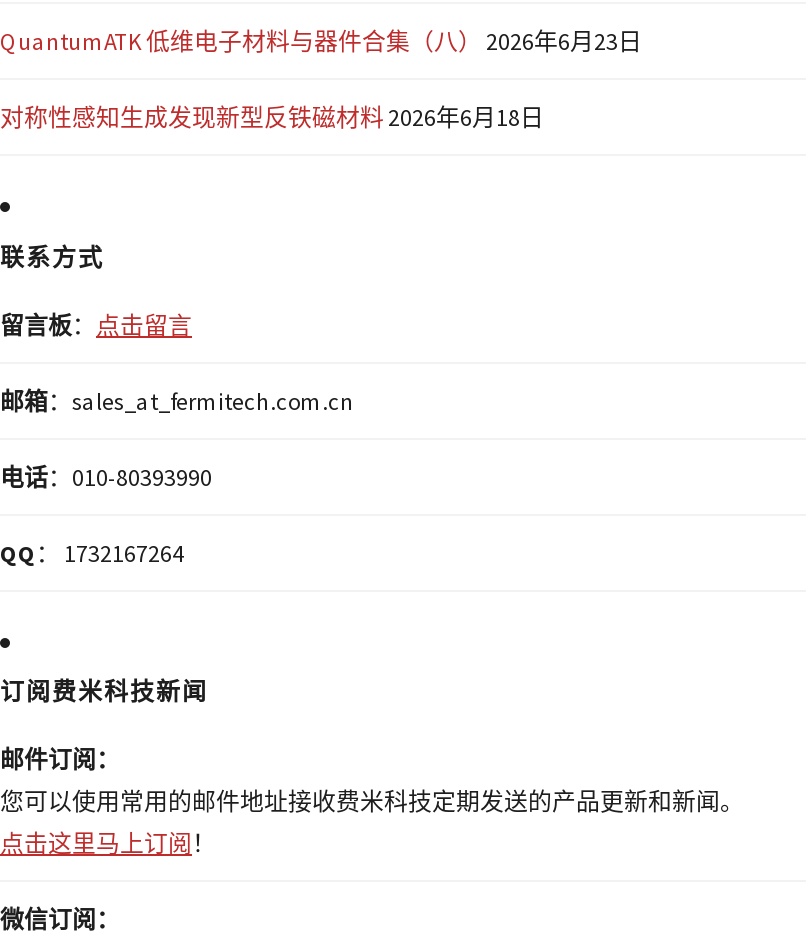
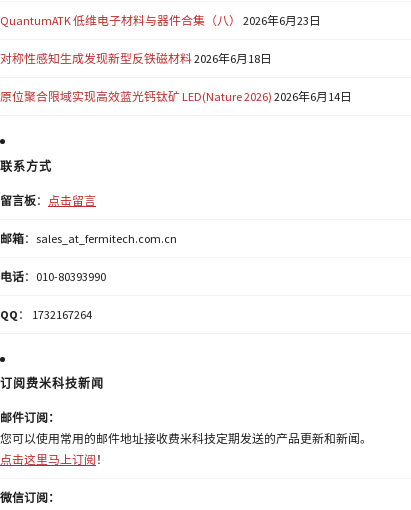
none -> [0,89,352,104] 原位聚合限域实现高效蓝光钙钛矿 LED(Nature 2026) 2026年6月14日

